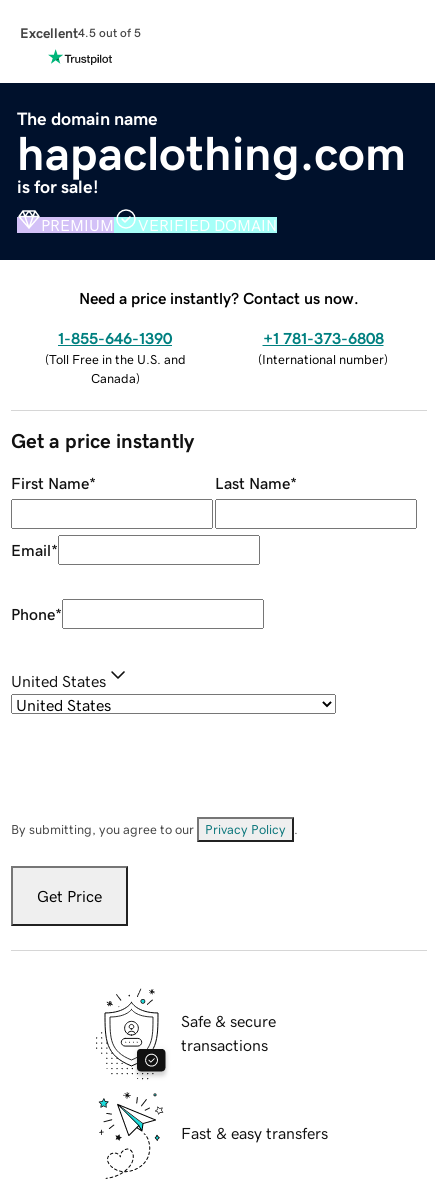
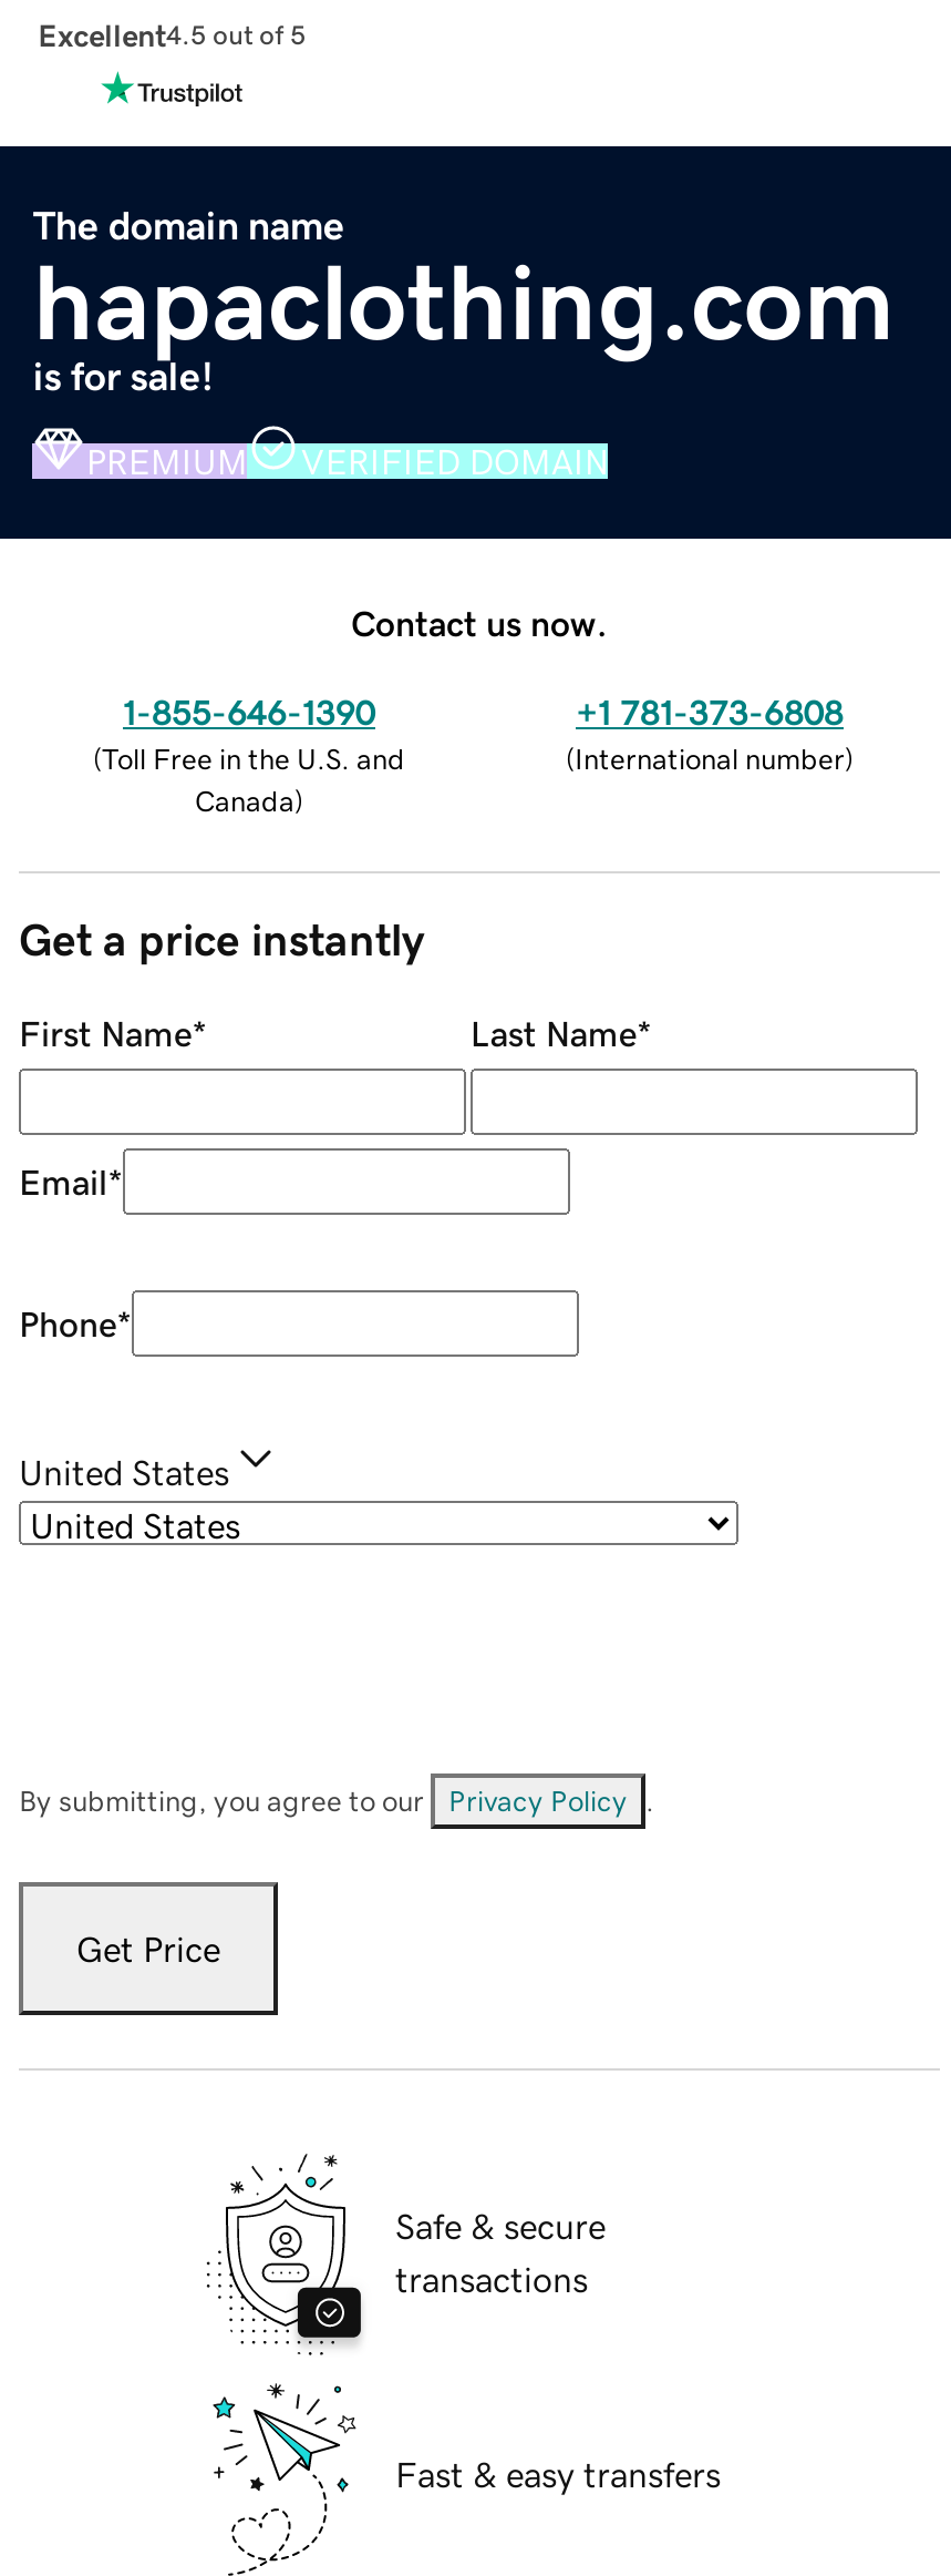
[79,290,359,306] Need a price instantly? Contact us now. -> [351,604,608,640] Contact us now.

